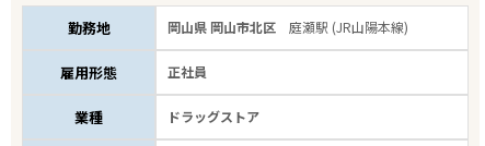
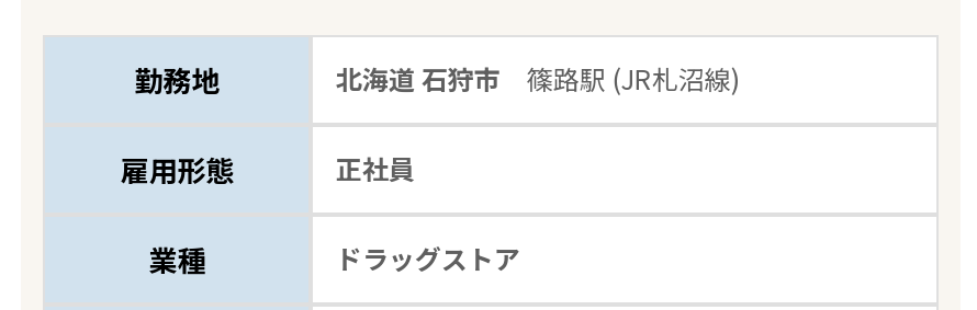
[168,17,409,36] 岡山県 岡山市北区庭瀬駅 (JR山陽本線) -> [336,58,740,96] 北海道 石狩市篠路駅 (JR札沼線)

